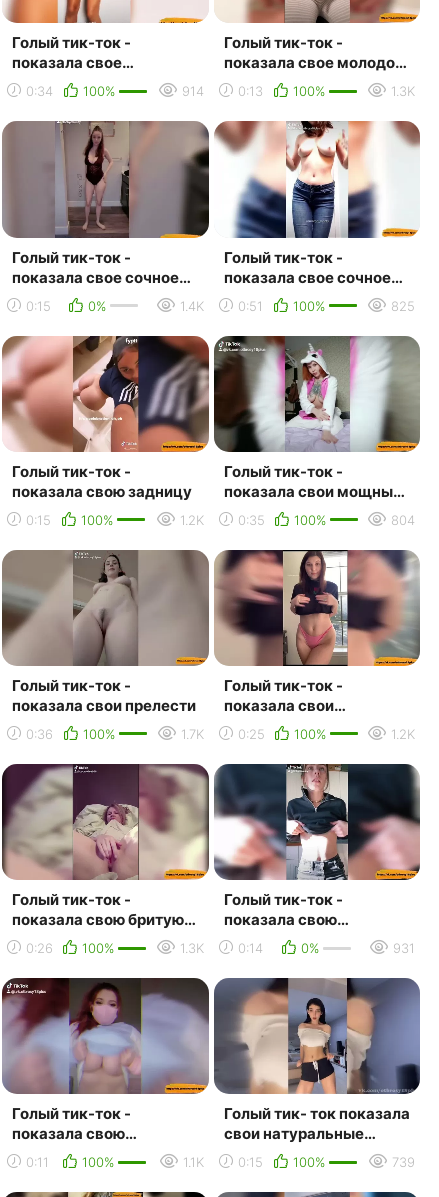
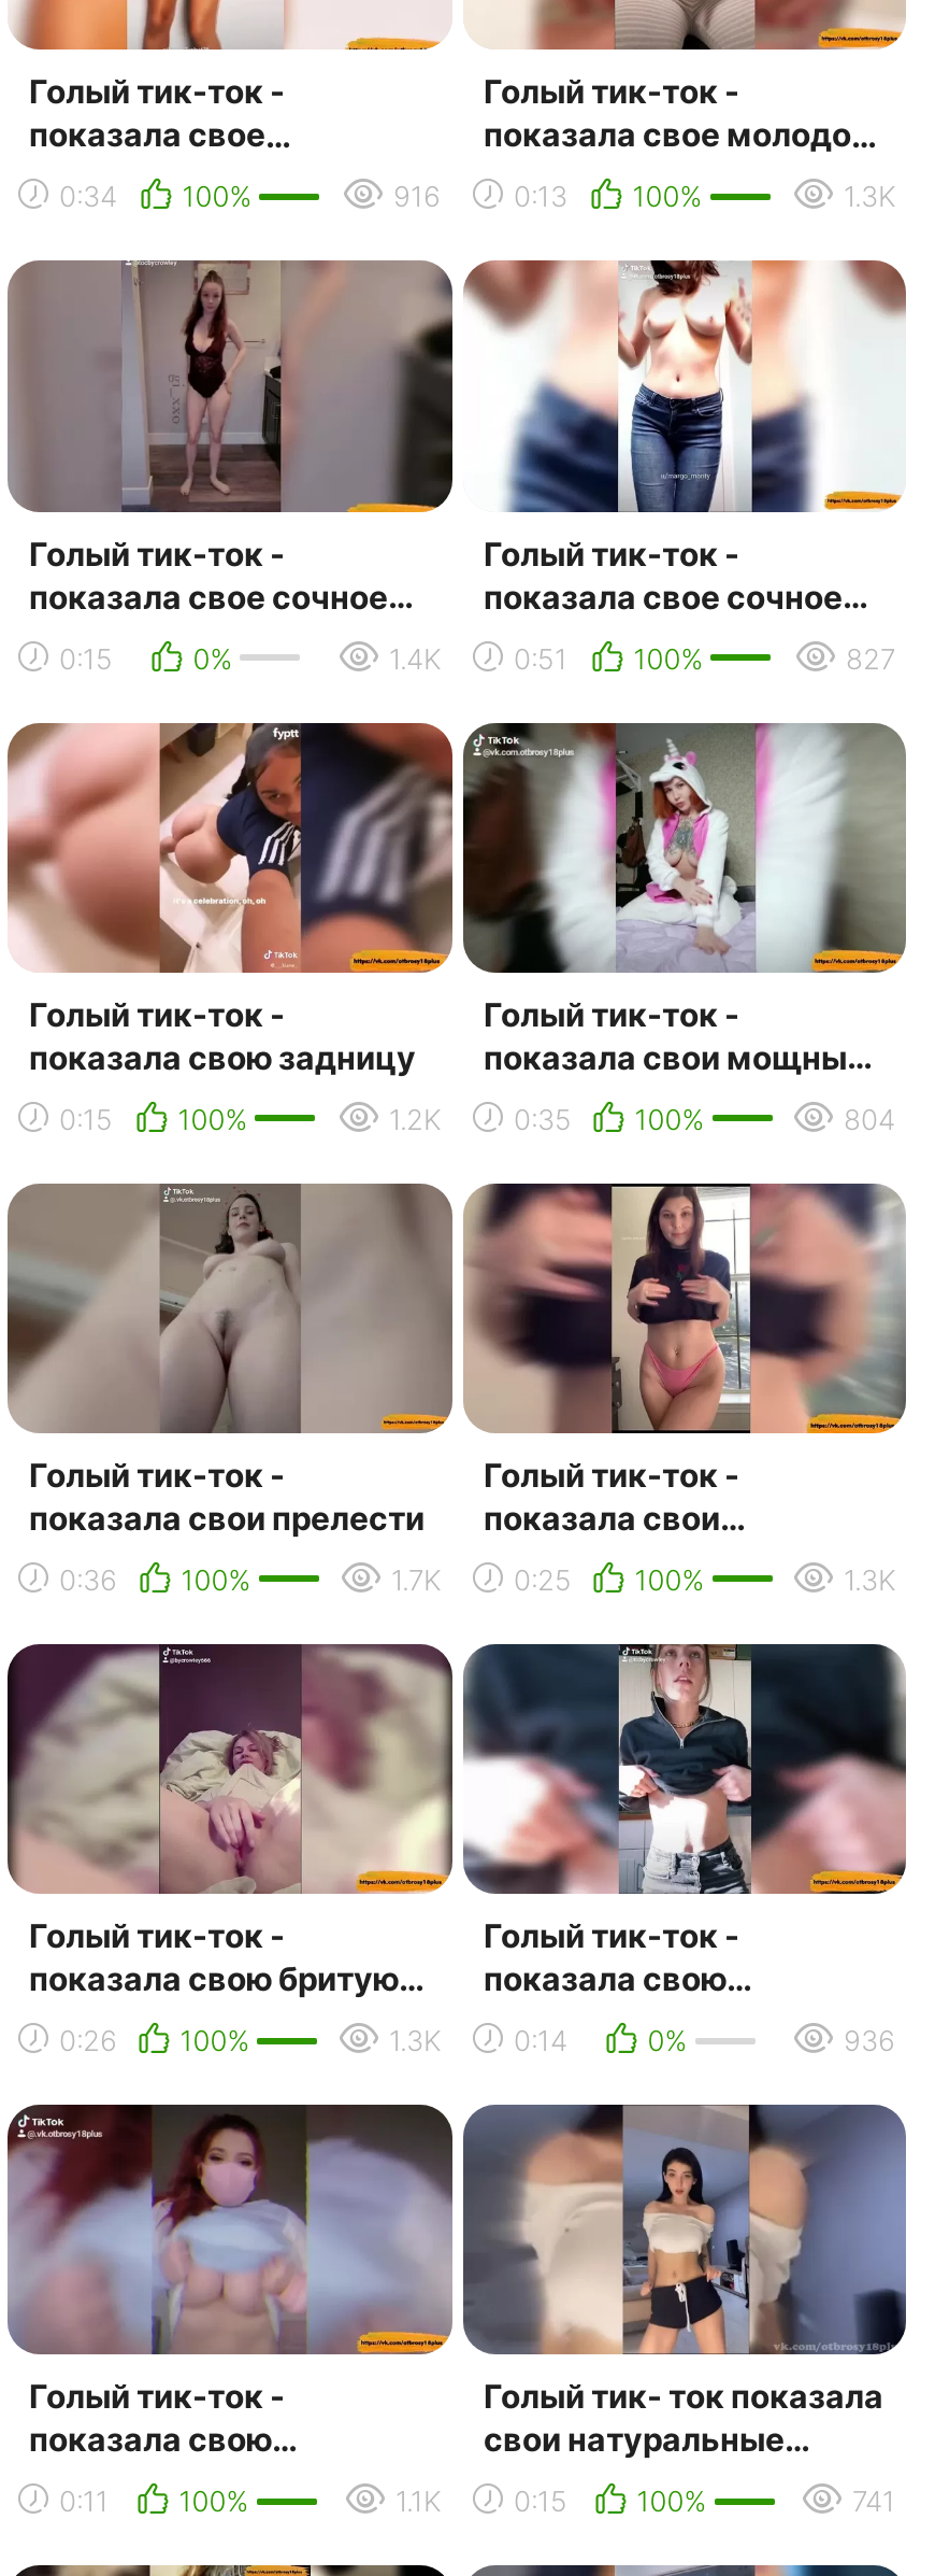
[181,83,203,99] 914 -> [393,179,441,214] 916
[391,298,415,314] 825 -> [846,640,895,675] 827
[391,726,415,742] 1.2K -> [844,1562,895,1597] 1.3K
[393,940,415,956] 931 -> [844,2023,895,2057] 936
[392,1154,415,1170] 739 -> [852,2484,895,2518] 741

